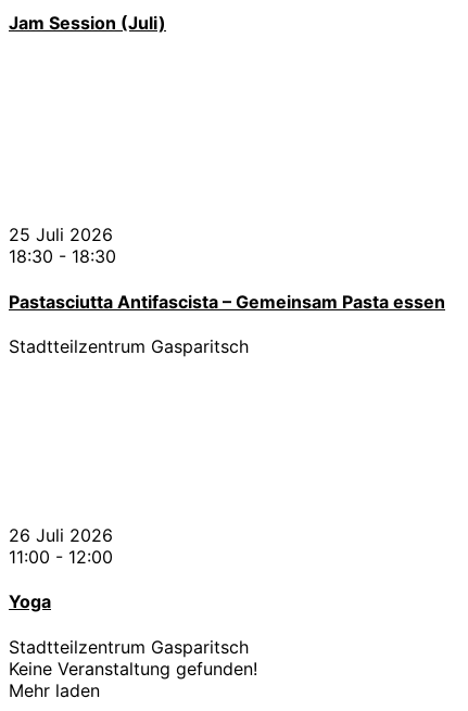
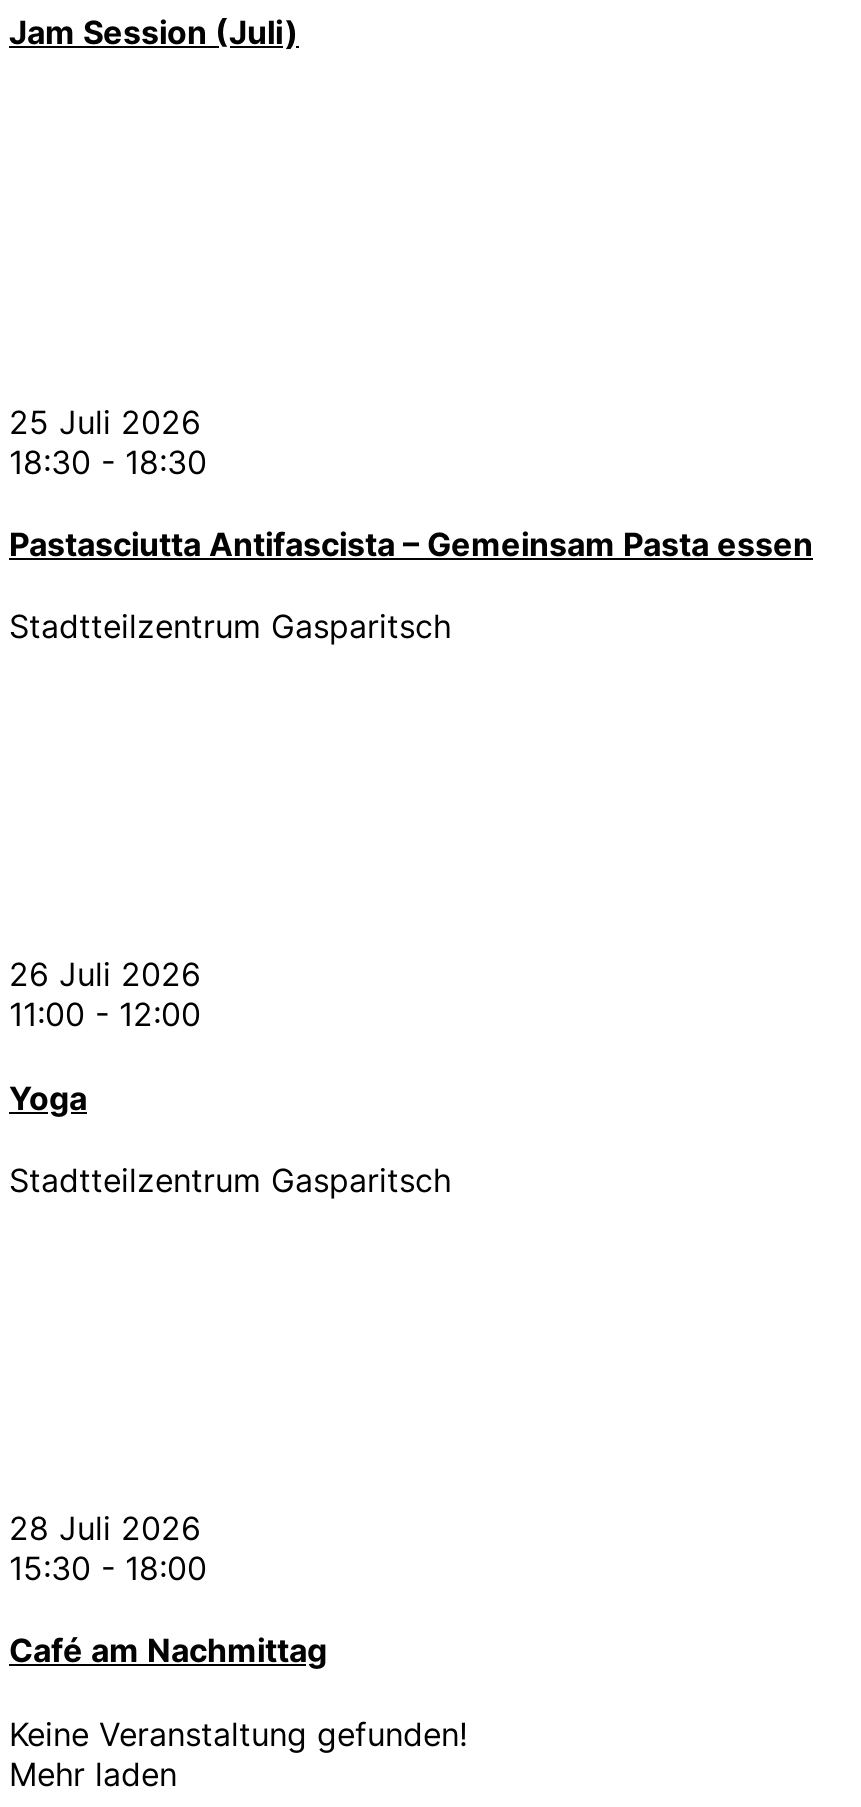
none -> [9,1508,327,1671] 28 Juli 2026 | 15:30 - 18:00 | Café am Nachmittag

